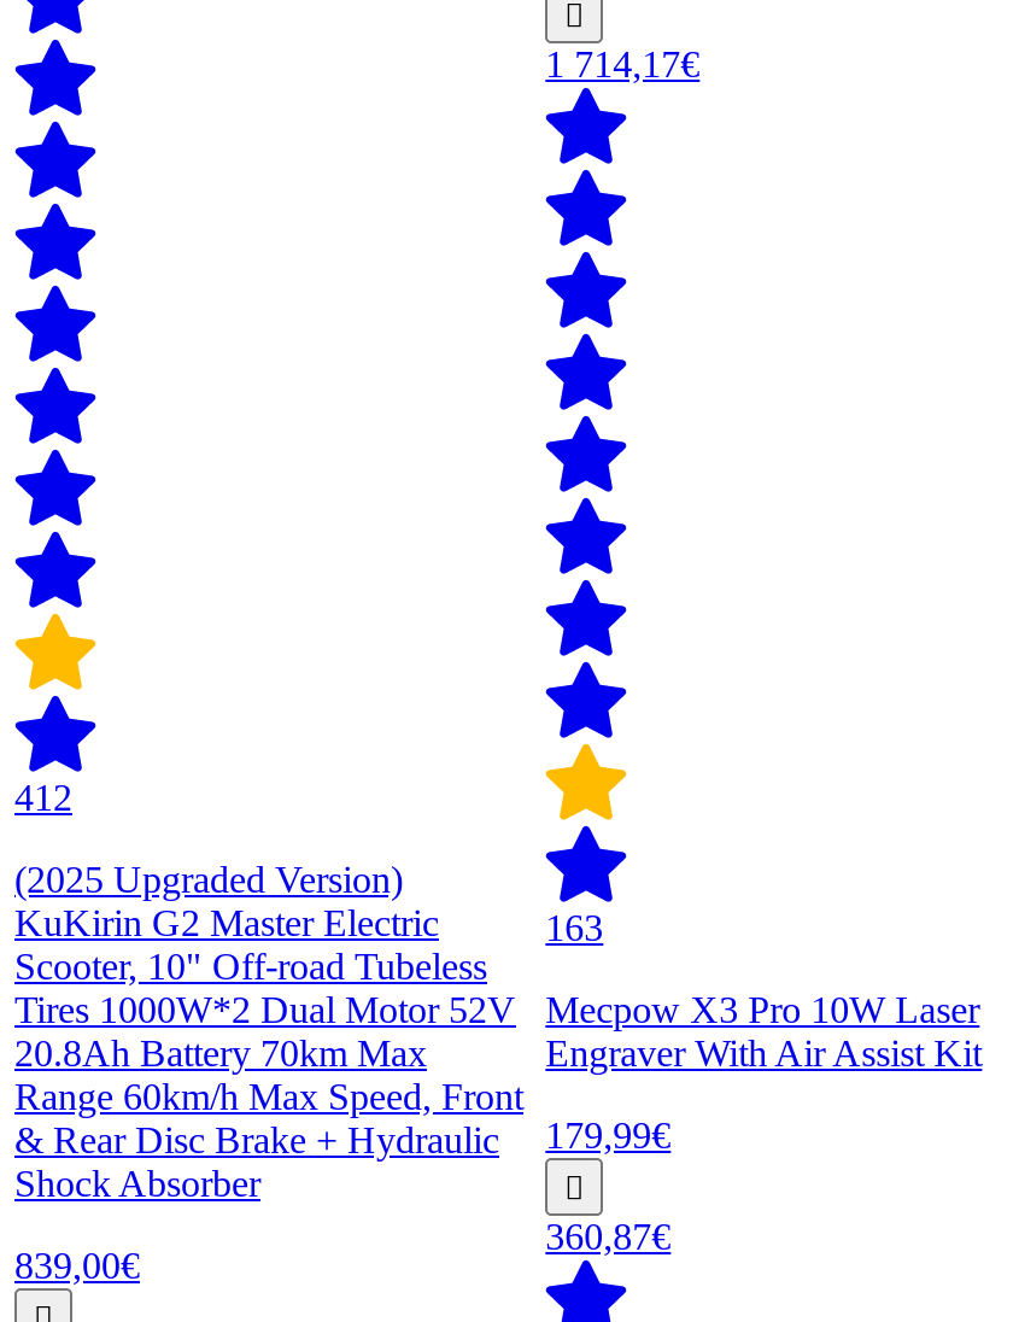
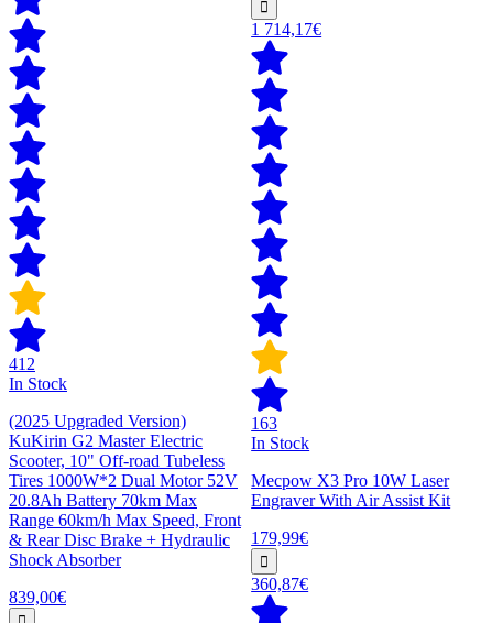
none -> [9,374,67,393] In Stock
none -> [251,434,310,452] In Stock

